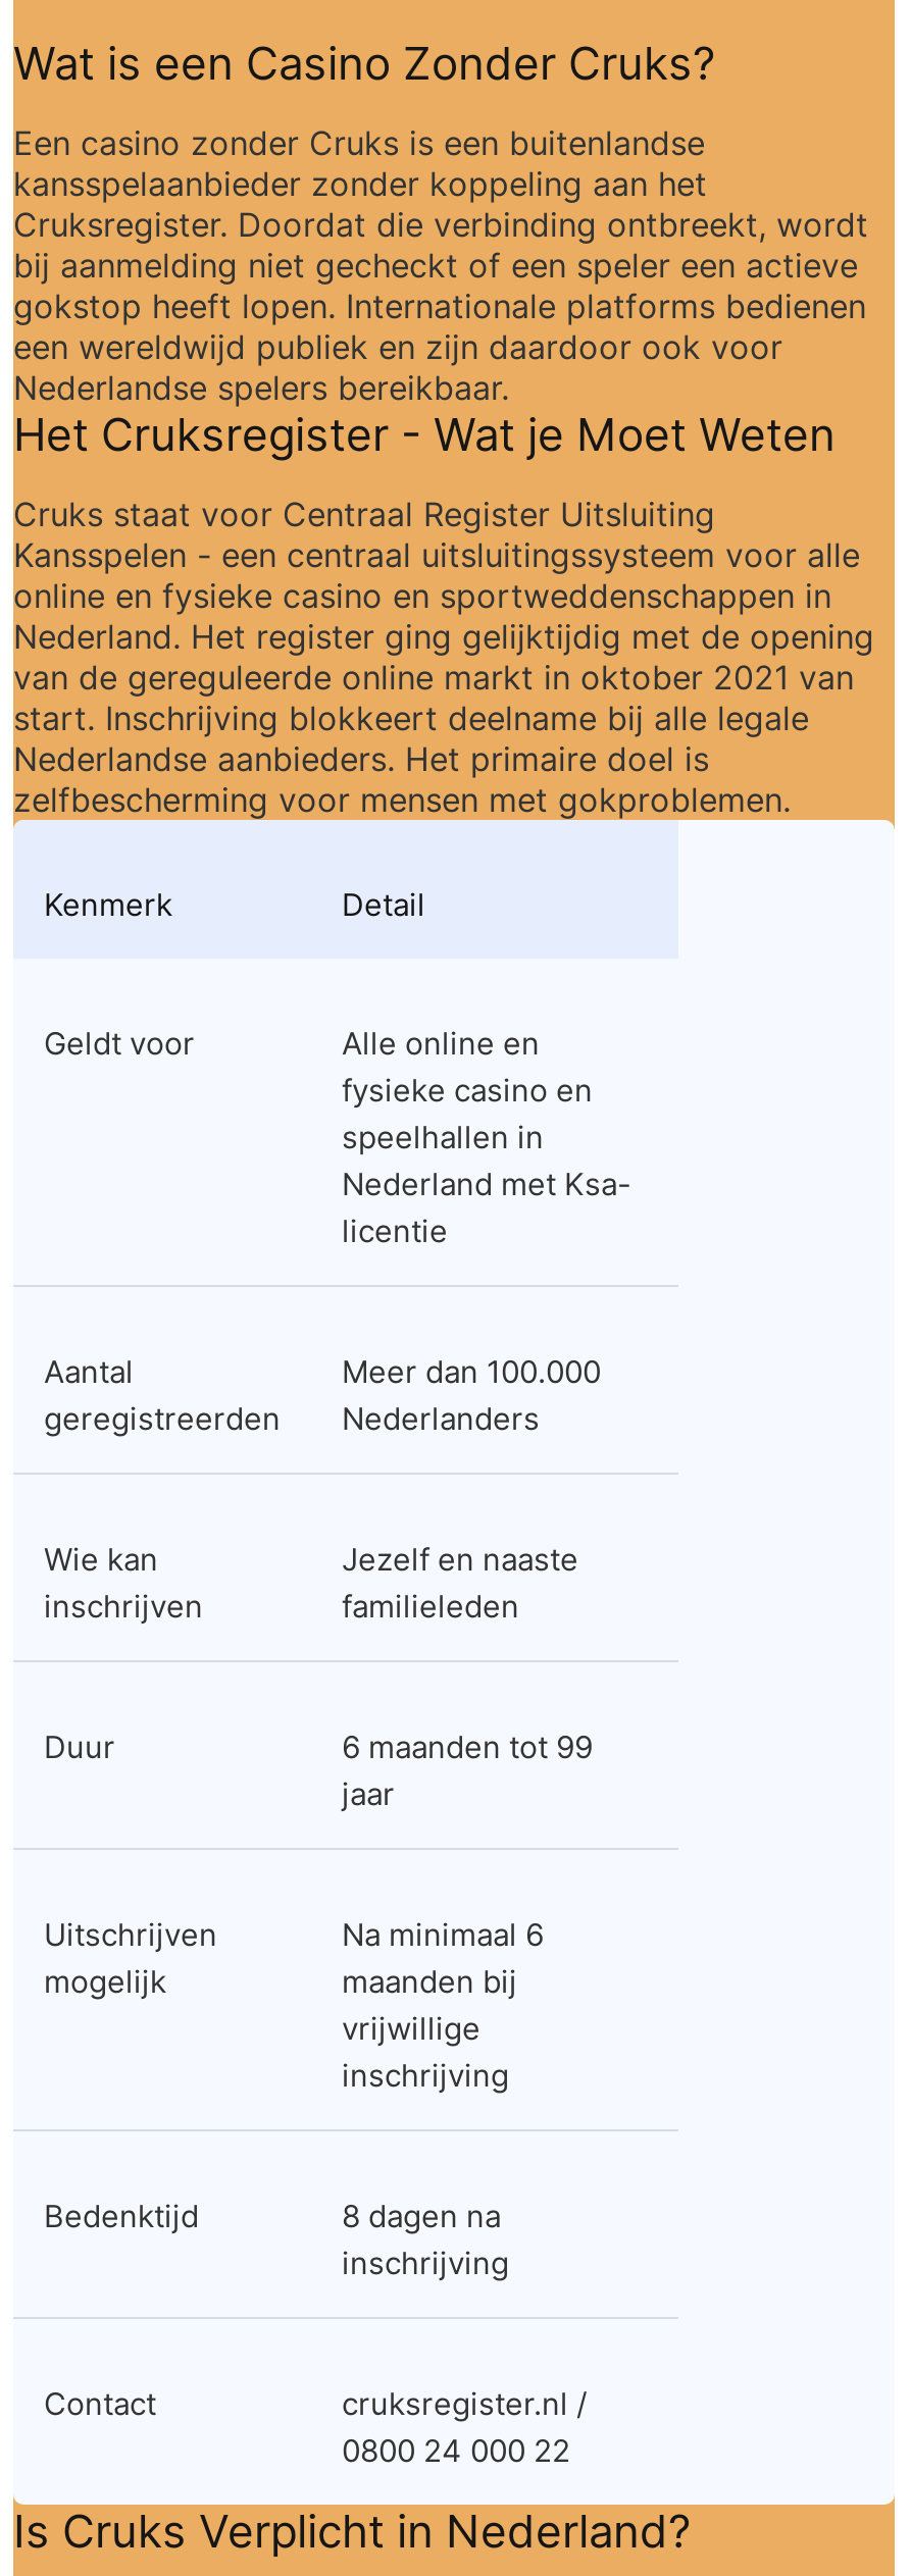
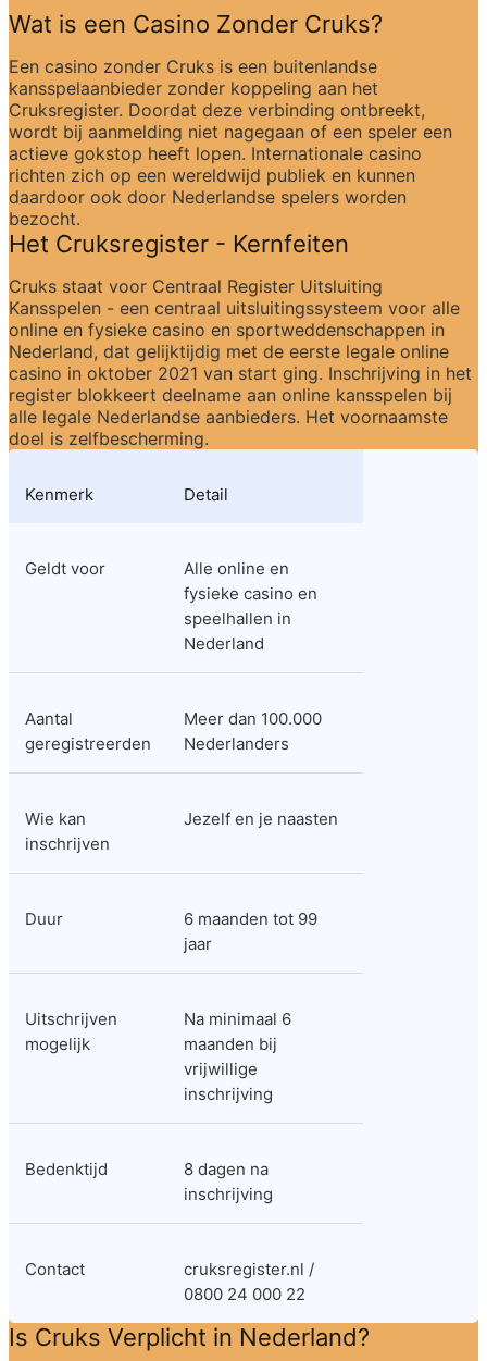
[13,204,868,461] Cruksregister. Doordat die verbinding ontbreekt, wordt | bij aanmelding niet gecheckt of een speler een actieve | gokstop heeft lopen. Internationale platforms bedienen | een wereldwijd publiek en zijn daardoor ook voor | Nederlandse spelers bereikbaar. | Het Cruksregister - Wat je Moet Weten -> [9,99,452,258] Cruksregister. Doordat deze verbinding ontbreekt, | wordt bij aanmelding niet nagegaan of een speler een | actieve gokstop heeft lopen. Internationale casino | richten zich op een wereldwijd publiek en kunnen | daardoor ook door Nederlandse spelers worden | bezocht. | Het Cruksregister - Kernfeiten
moved [13,494,860,616] -> [9,275,460,341]: Cruks staat voor Centraal Register Uitsluiting | Kansspelen - een centraal uitsluitingssysteem voor alle | online en fysieke casino en sportweddenschappen in
[13,616,874,820] Nederland. Het register ging gelijktijdig met de opening | van de gereguleerde online markt in oktober 2021 van | start. Inschrijving blokkeert deelname bij alle legale | Nederlandse aanbieders. Het primaire doel is | zelfbescherming voor mensen met gokproblemen. -> [9,341,472,449] Nederland, dat gelijktijdig met de eerste legale online | casino in oktober 2021 van start ging. Inschrijving in het | register blokkeert deelname aan online kansspelen bij | alle legale Nederlandse aanbieders. Het voornaamste | doel is zelfbescherming.
moved [44,885,593,1156] -> [25,484,317,629]: Kenmerk | Detail | Geldt voor | Alle online en | fysieke casino en | speelhallen in
[342,1165,631,1250] Nederland met Ksa- | licentie -> [184,633,264,654] Nederland
[342,1540,578,1626] Jezelf en naaste | familieleden -> [184,808,338,829] Jezelf en je naasten

